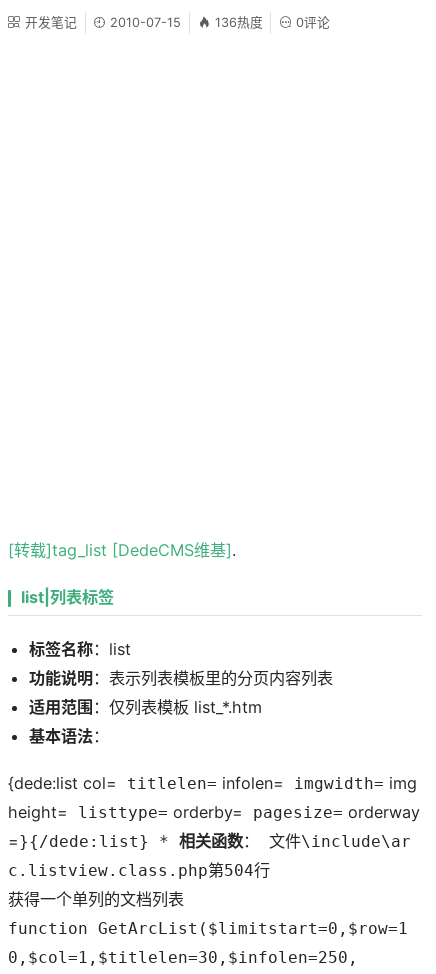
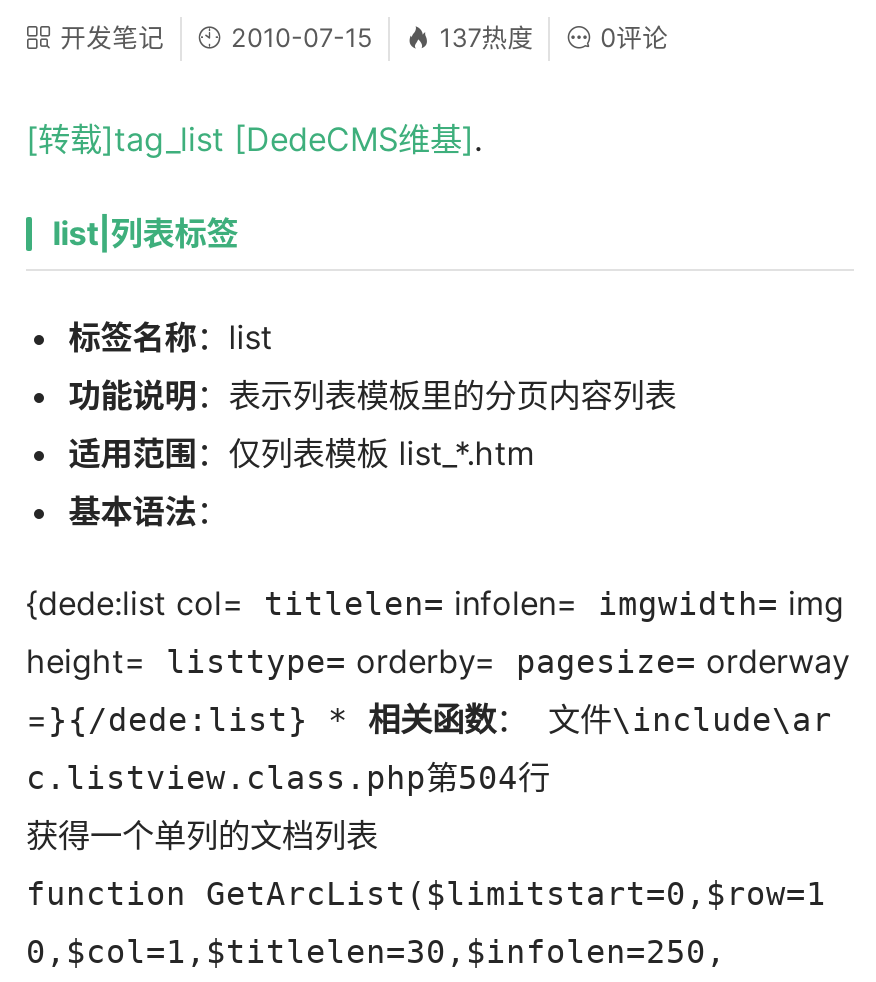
[215,15,263,30] 136热度 -> [440,22,534,52] 137热度

